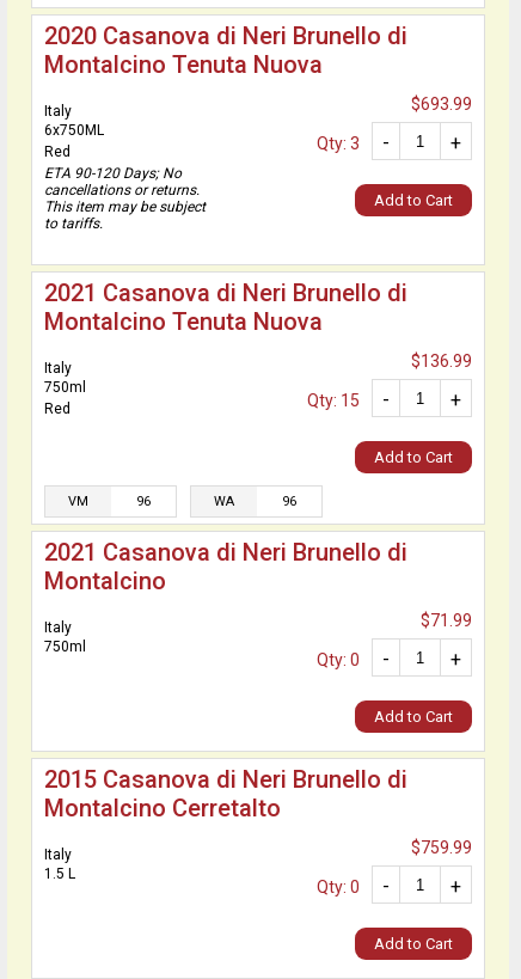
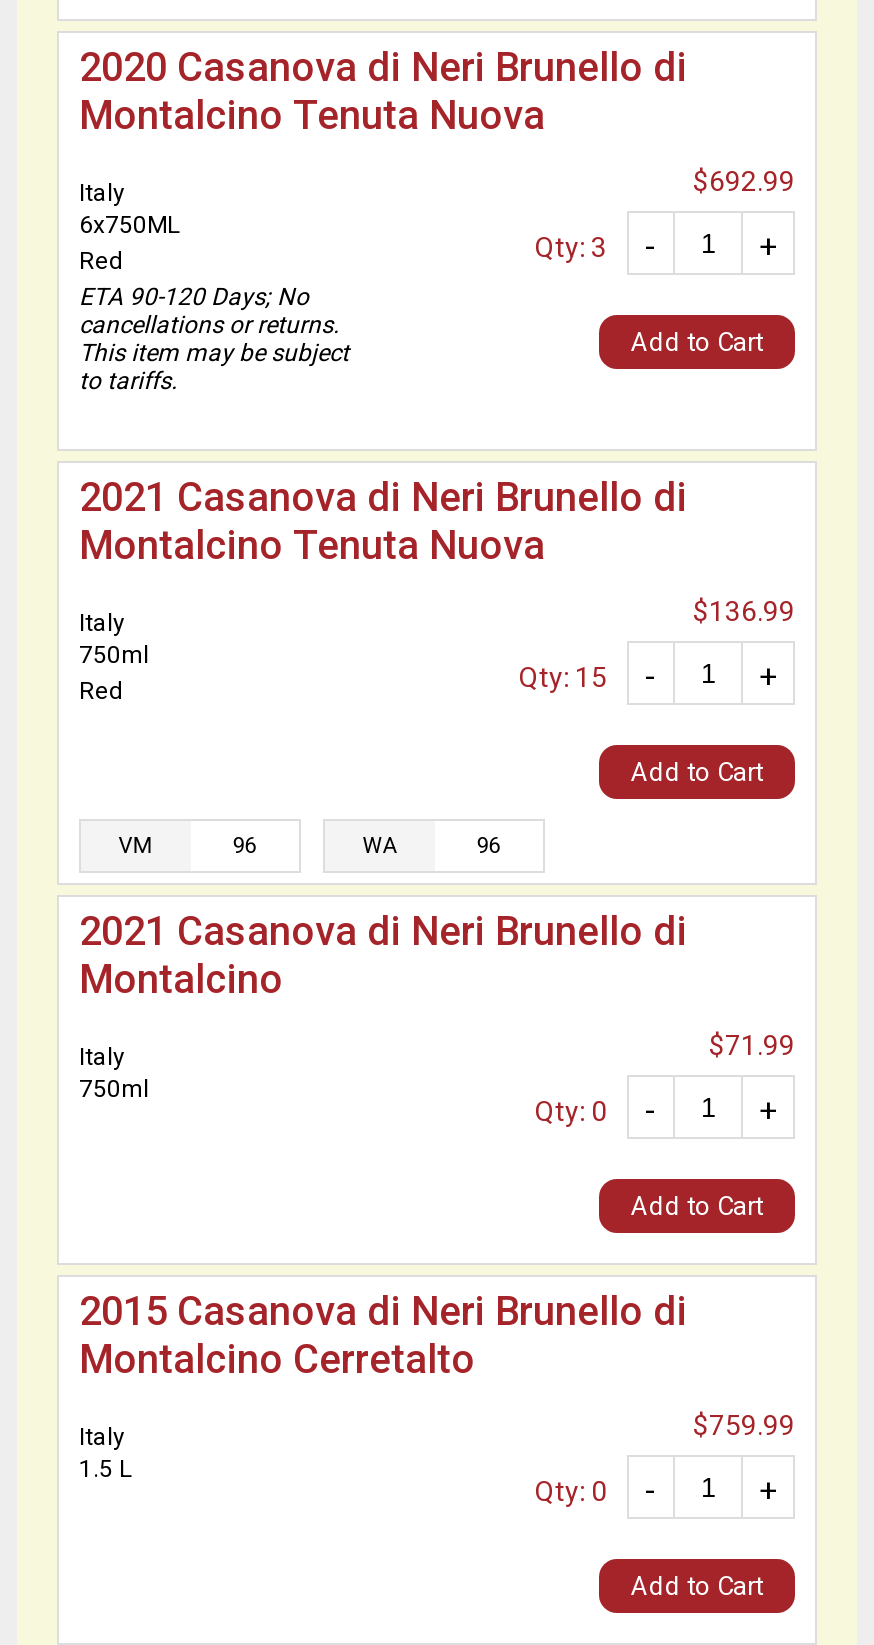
[411,95,472,114] $693.99 -> [693,165,795,197] $692.99

